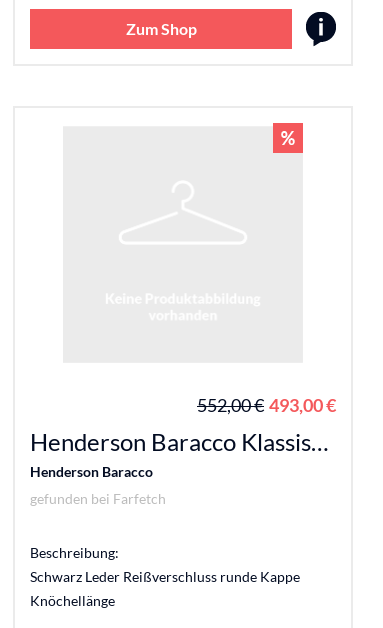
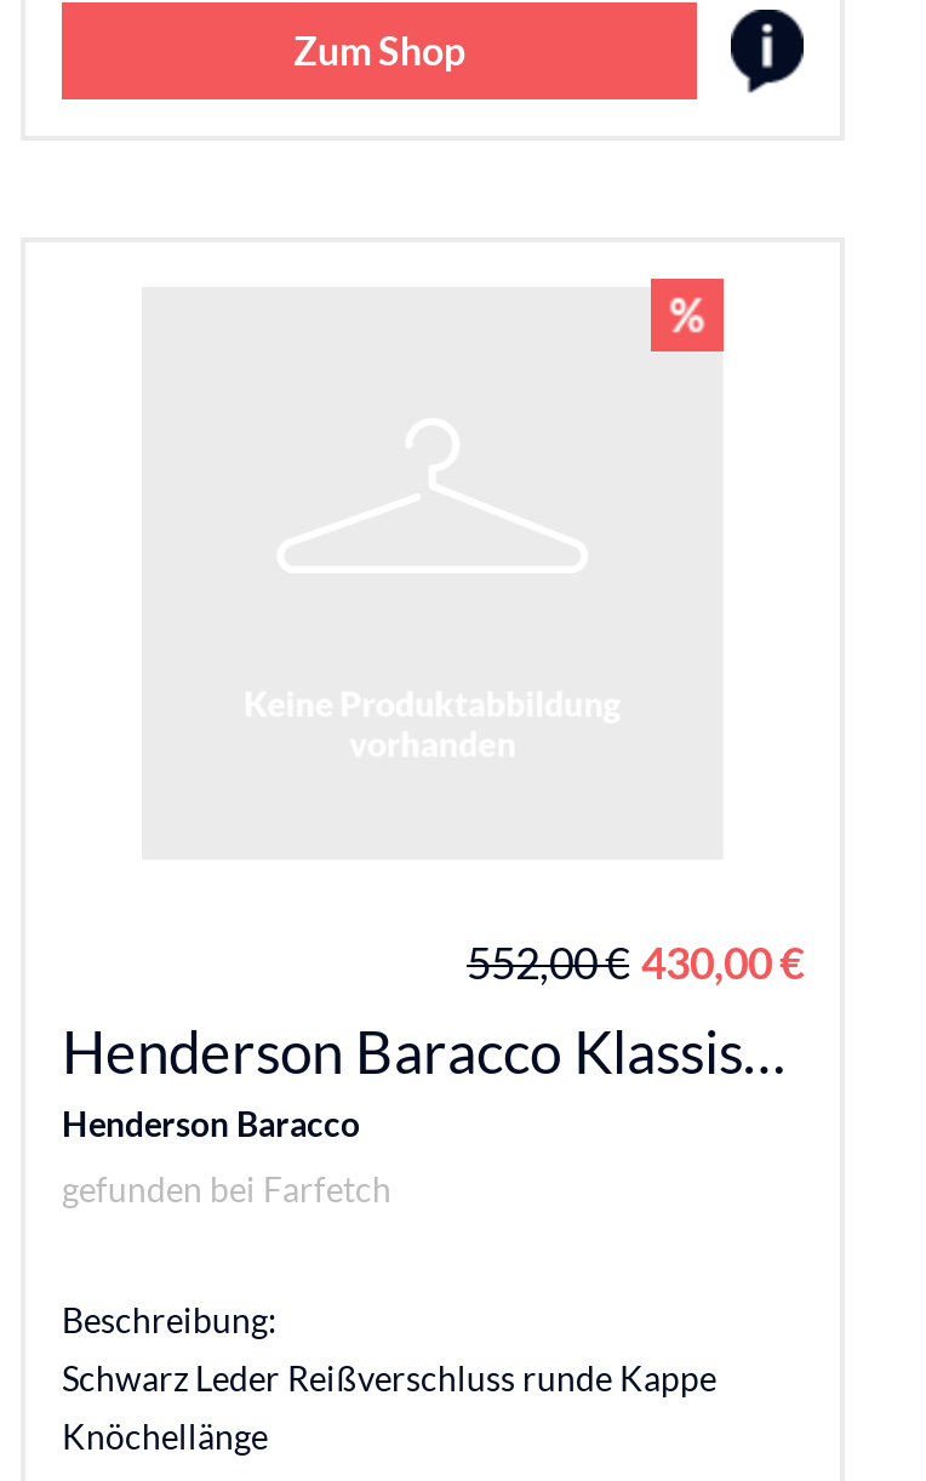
[197,394,336,416] 552,00 € 493,00 € -> [467,936,804,989] 552,00 € 430,00 €

